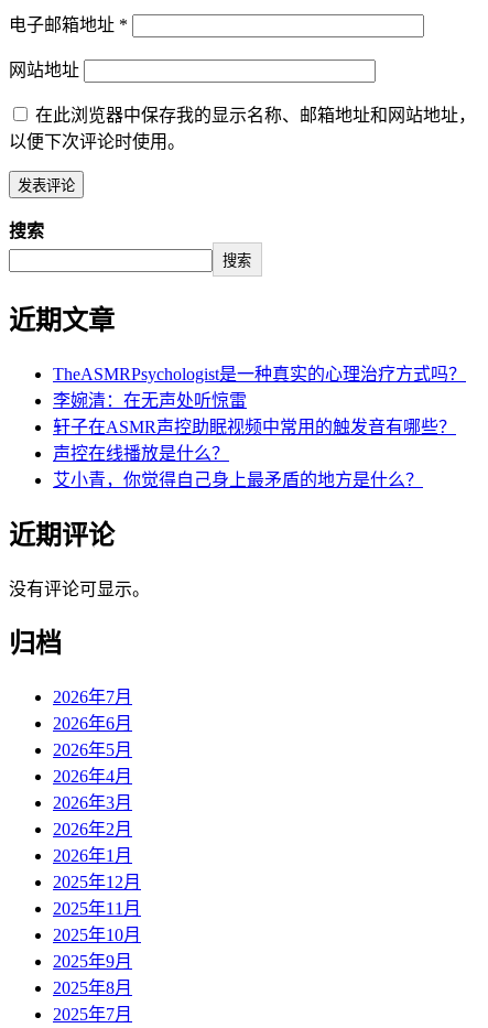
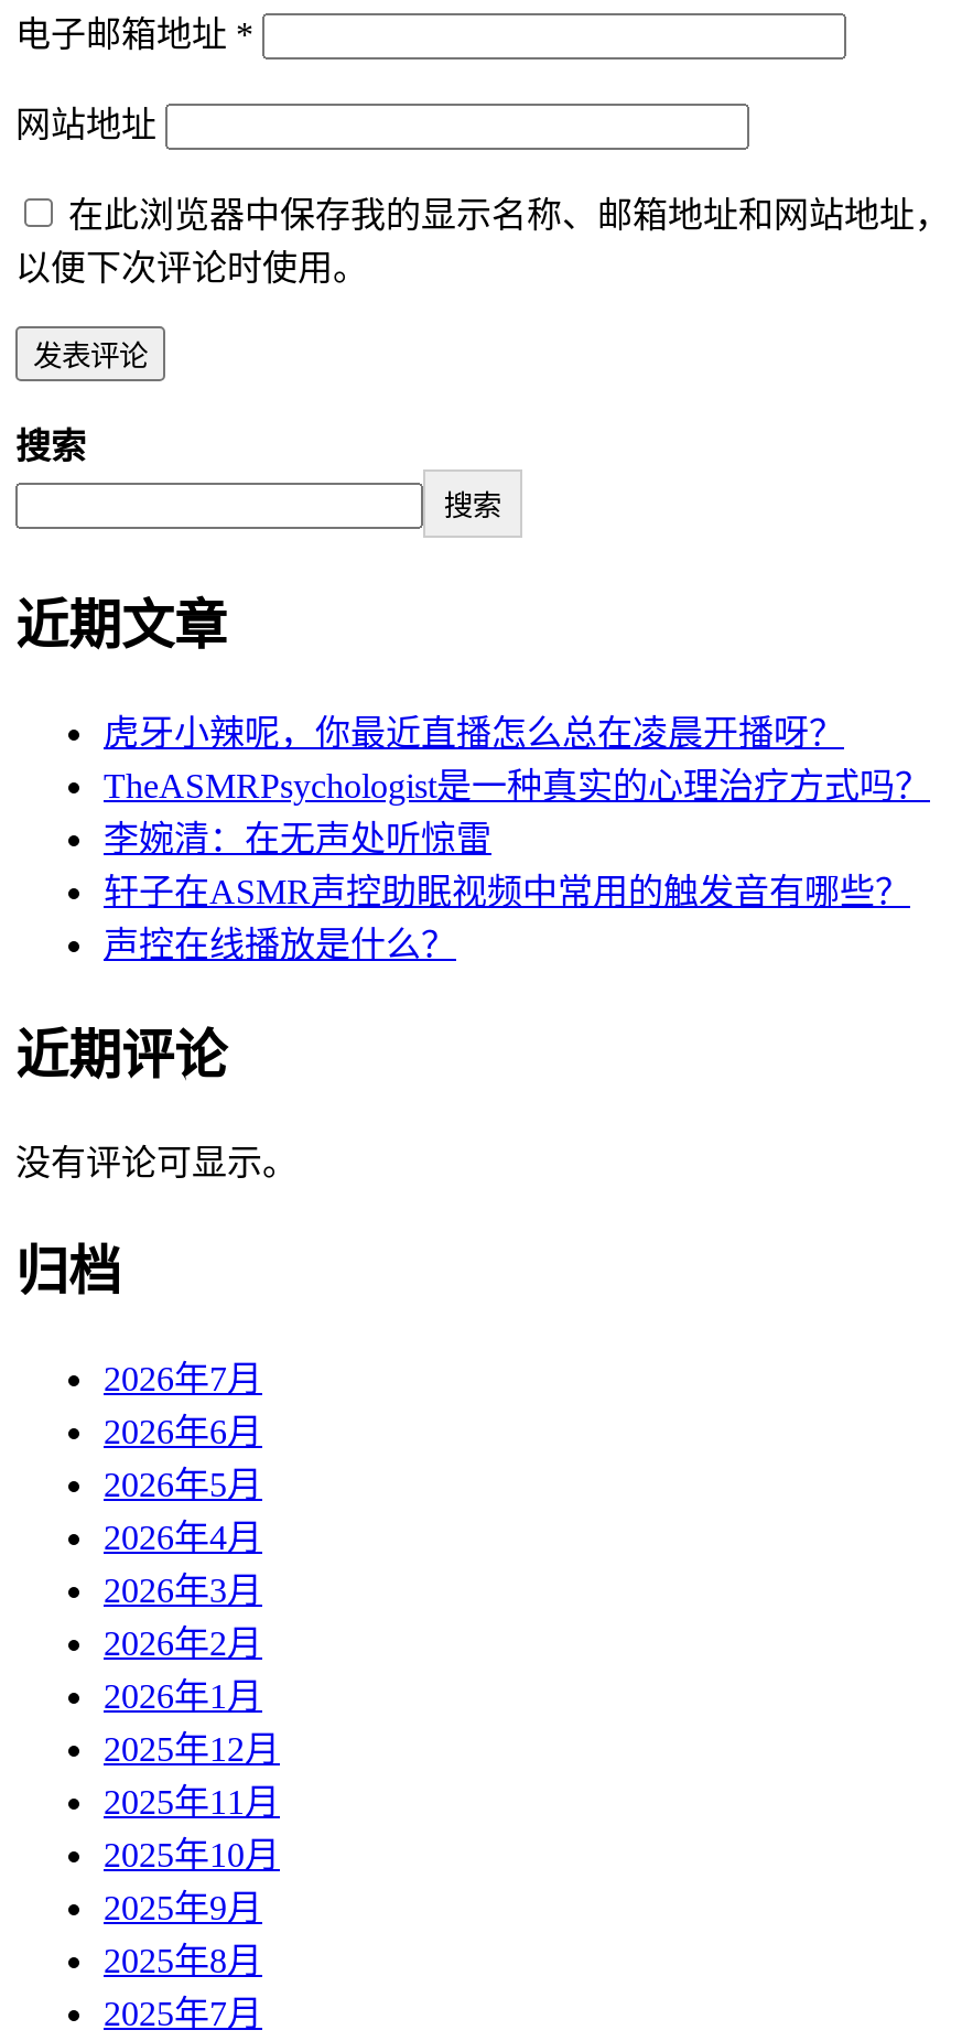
none -> [104,714,844,751] 虎牙小辣呢，你最近直播怎么总在凌晨开播呀？
moved [53,364,466,463] -> [104,767,930,963]: TheASMRPsychologist是一种真实的心理治疗方式吗？ | 李婉清：在无声处听惊雷 | 轩子在ASMR声控助眠视频中常用的触发音有哪些？ | 声控在线播放是什么？
[53,470,423,489] 艾小青，你觉得自己身上最矛盾的地方是什么？ -> none

